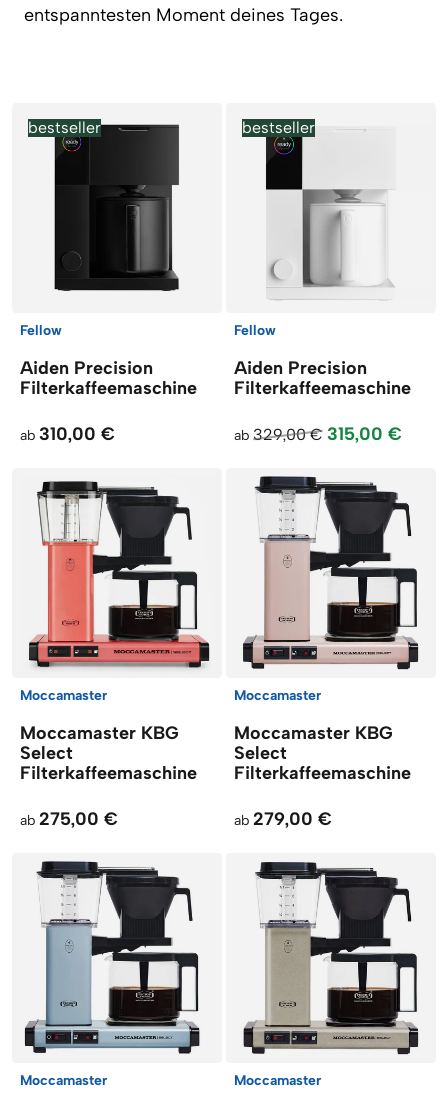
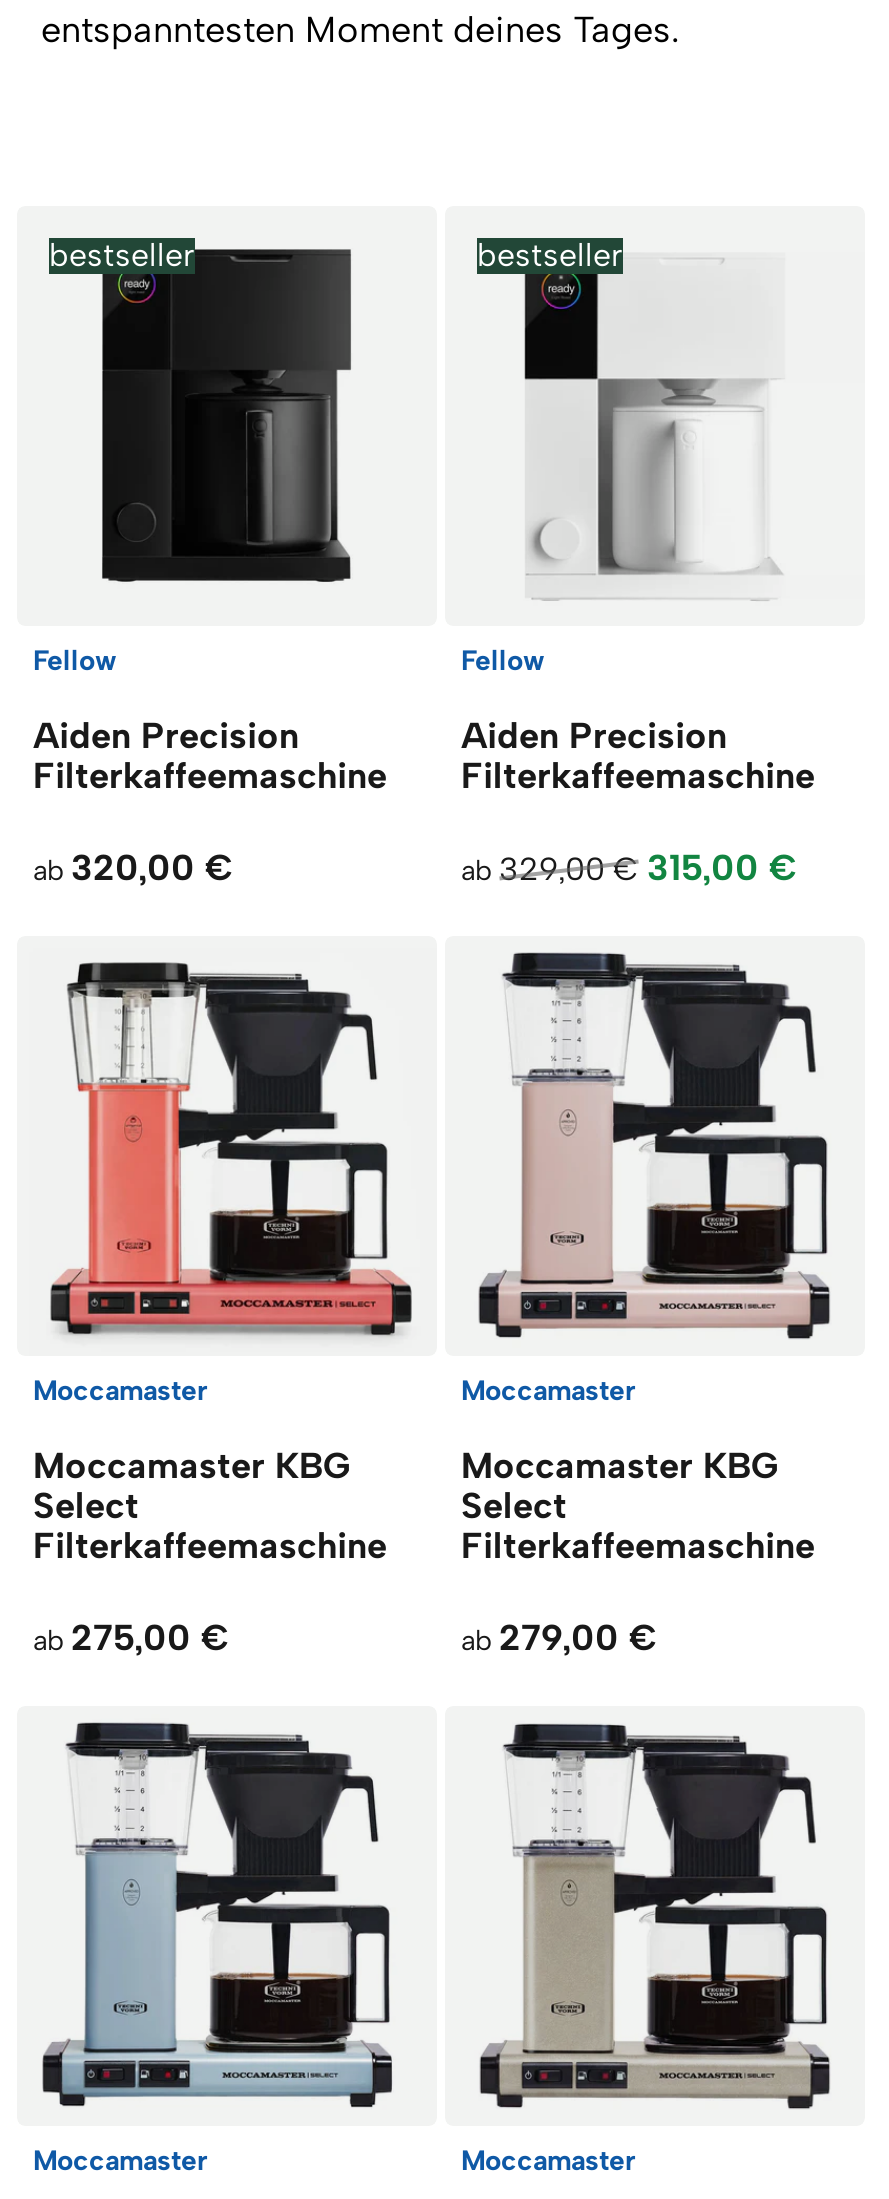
[20,423,115,445] ab 310,00 € -> [33,846,233,890] ab 320,00 €

